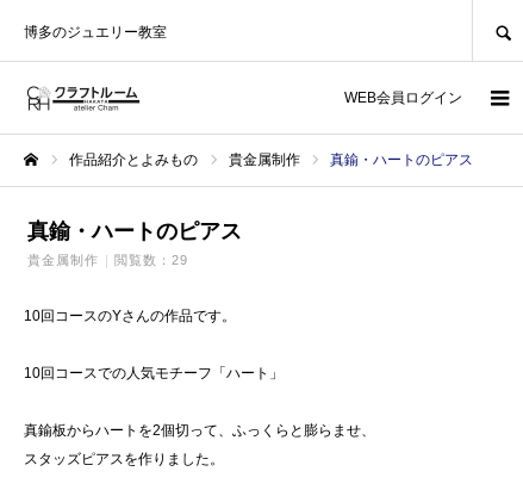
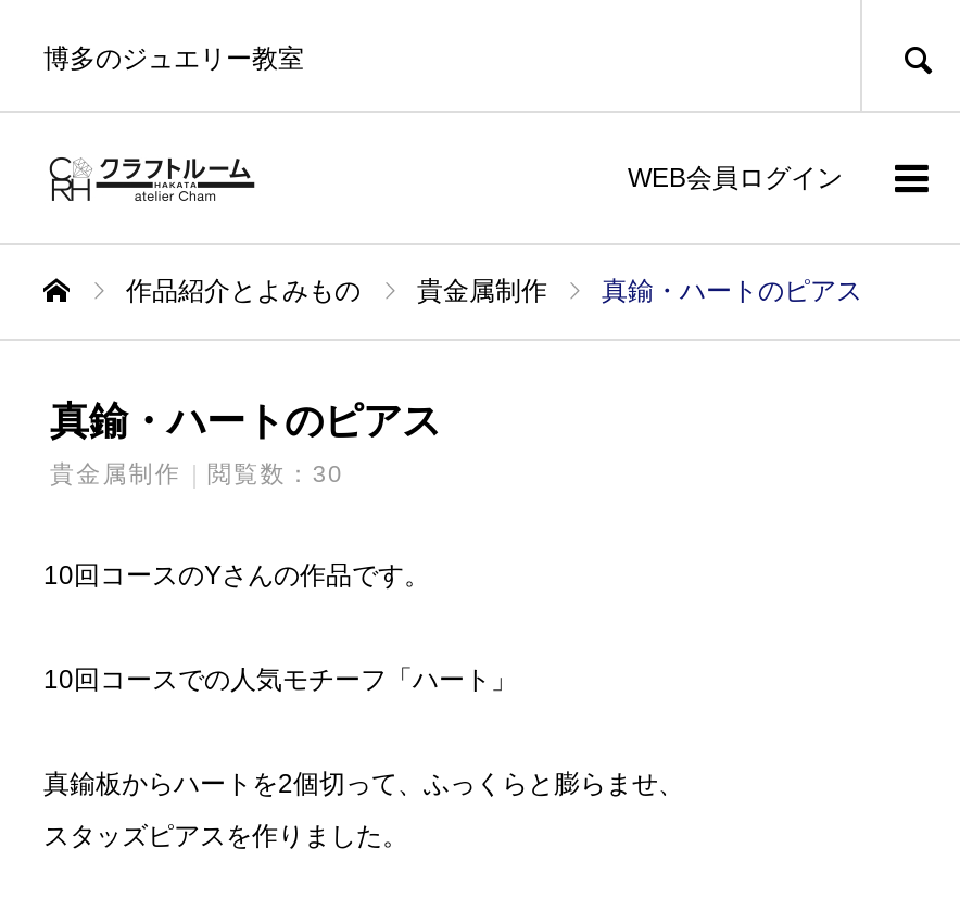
[27,253,188,267] 貴金属制作 閲覧数：29 -> [50,460,343,486] 貴金属制作 閲覧数：30

